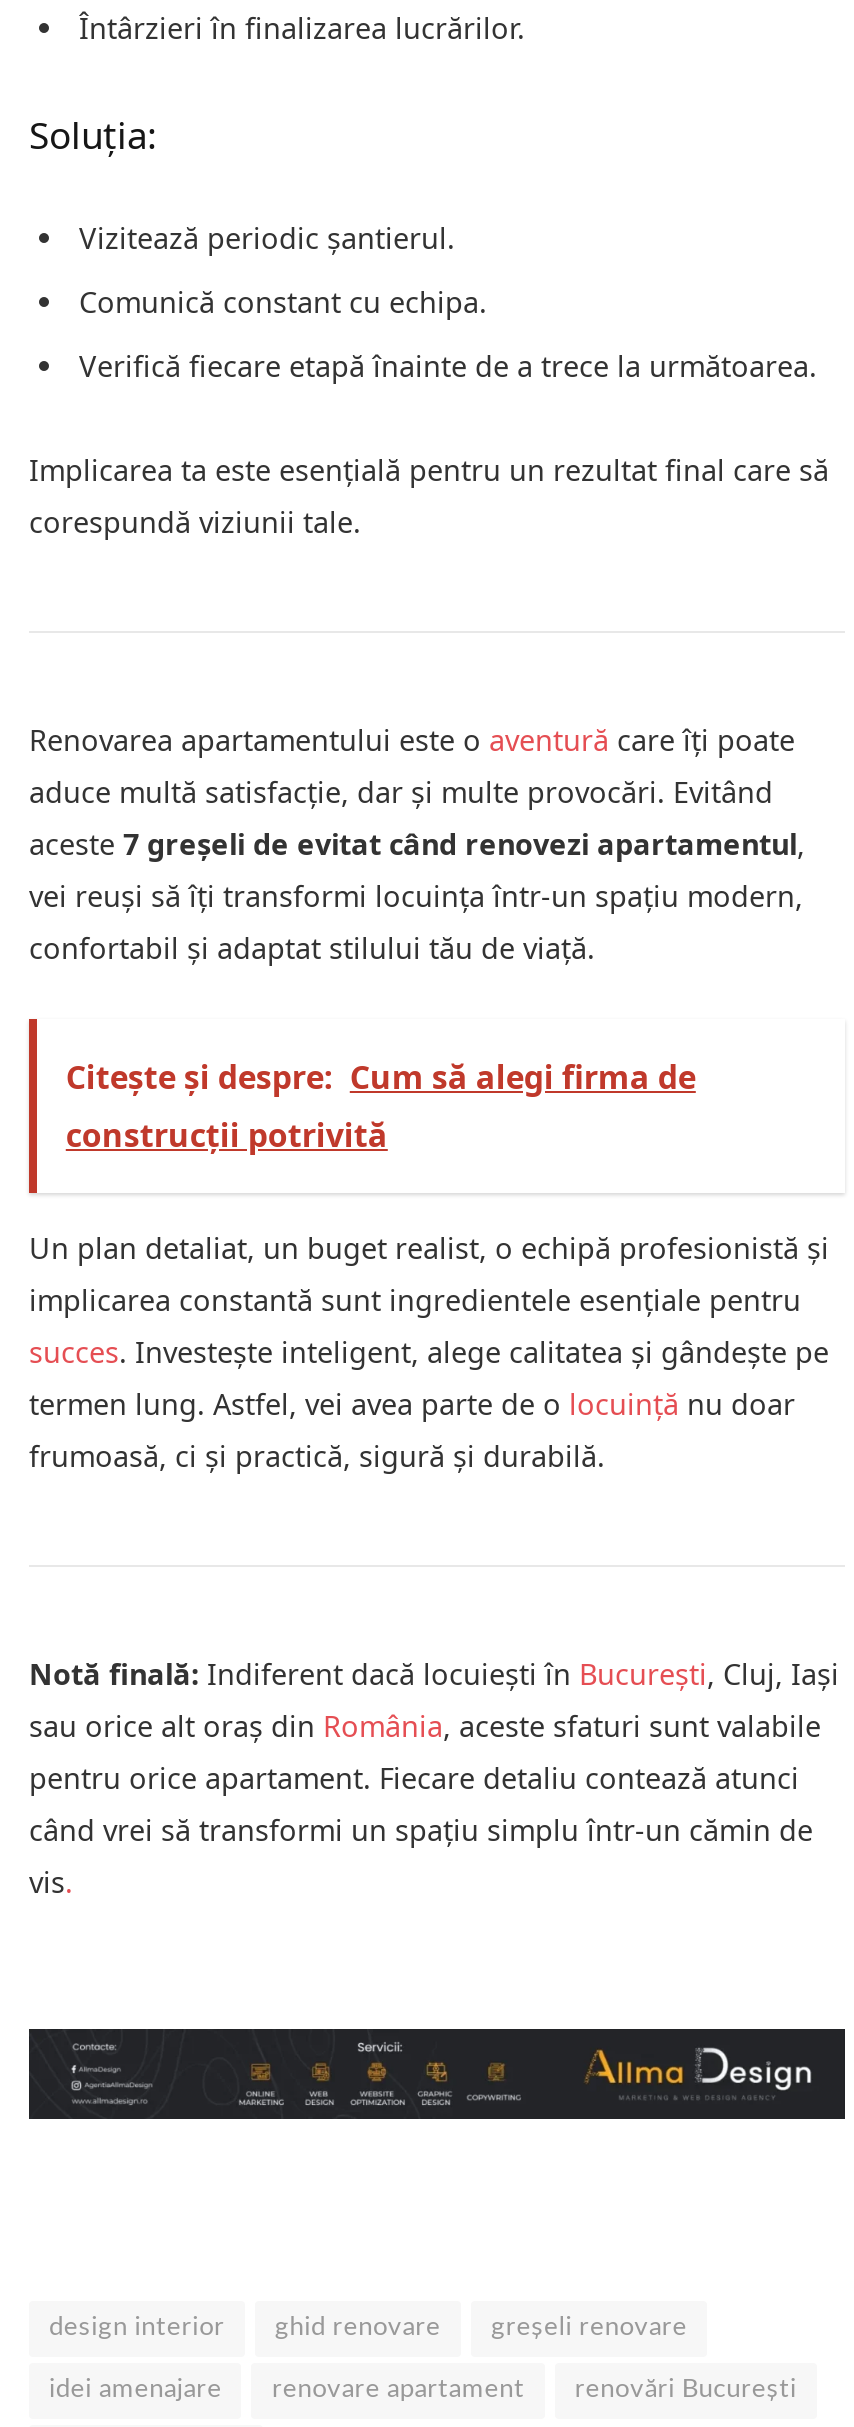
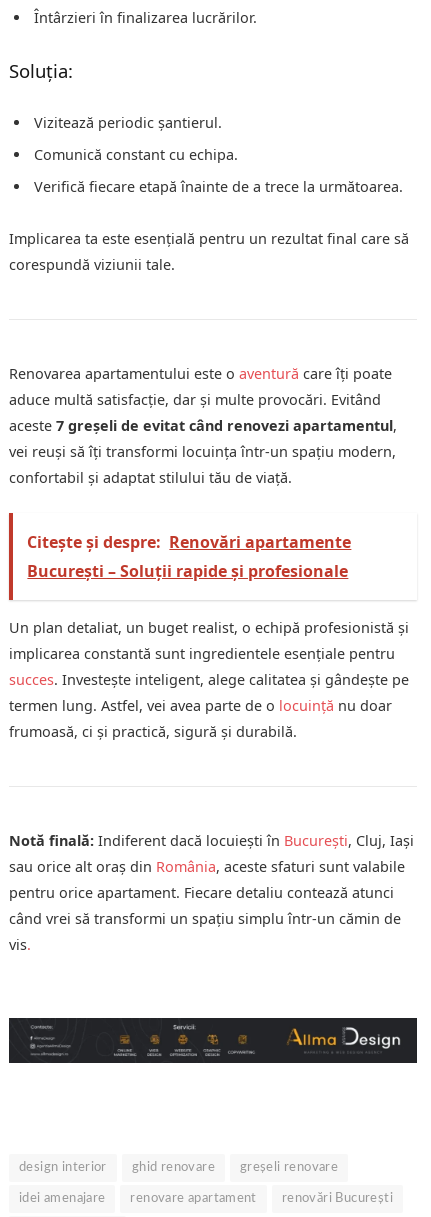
[66,1054,696,1156] Citește și despre: Cum să alegi firma de | construcții potrivită -> [27,531,351,582] Citește și despre: Renovări apartamente | București – Soluții rapide și profesionale

